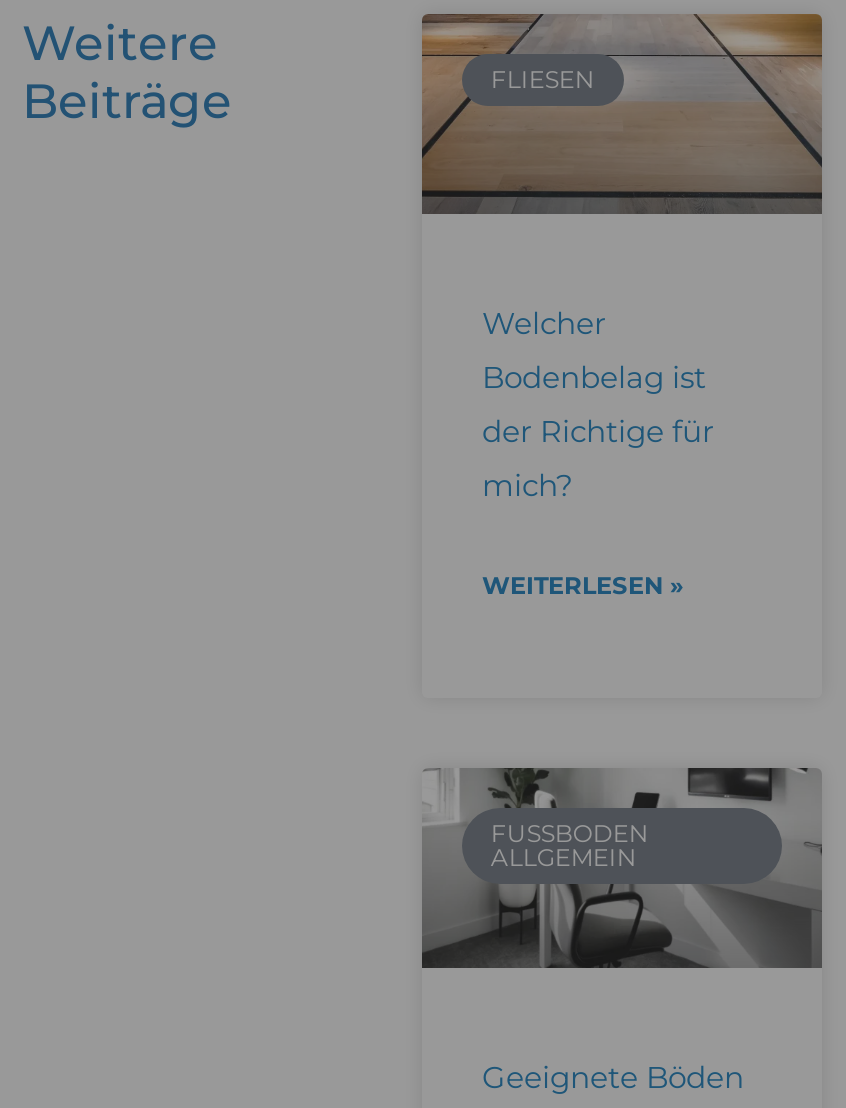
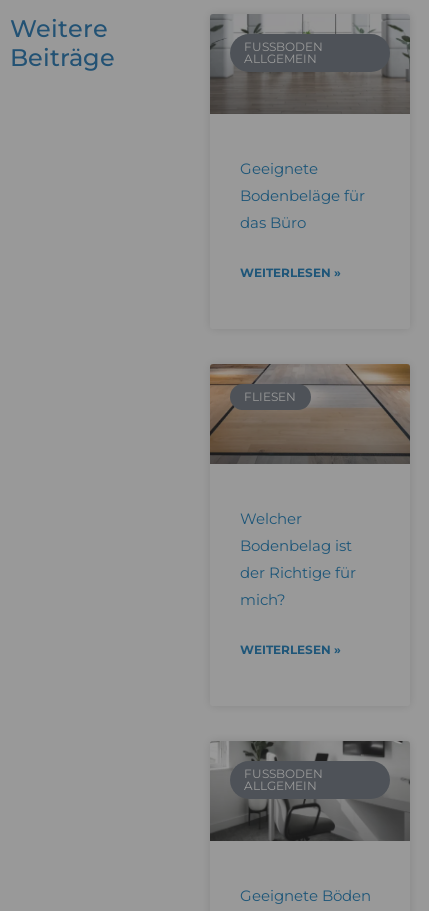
none -> [209,14,411,114] [image] | FUSSBODEN A | LLGEMEIN
none -> [240,159,365,280] Geeignete | Bodenbeläge für | das Büro | WEITERLESEN »

